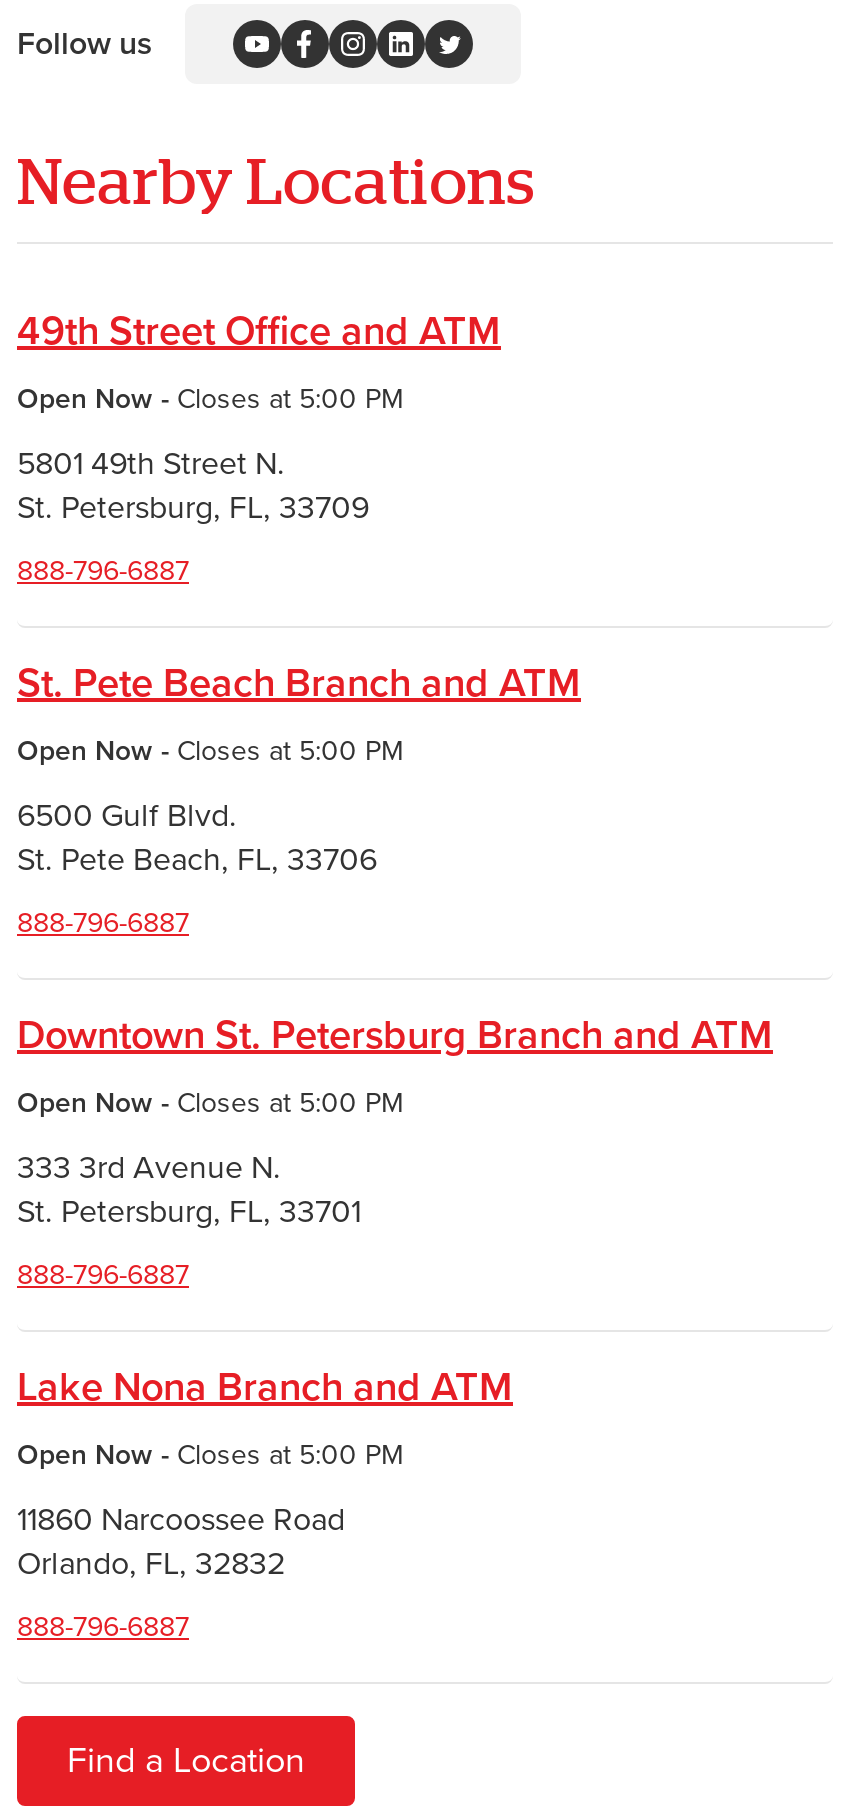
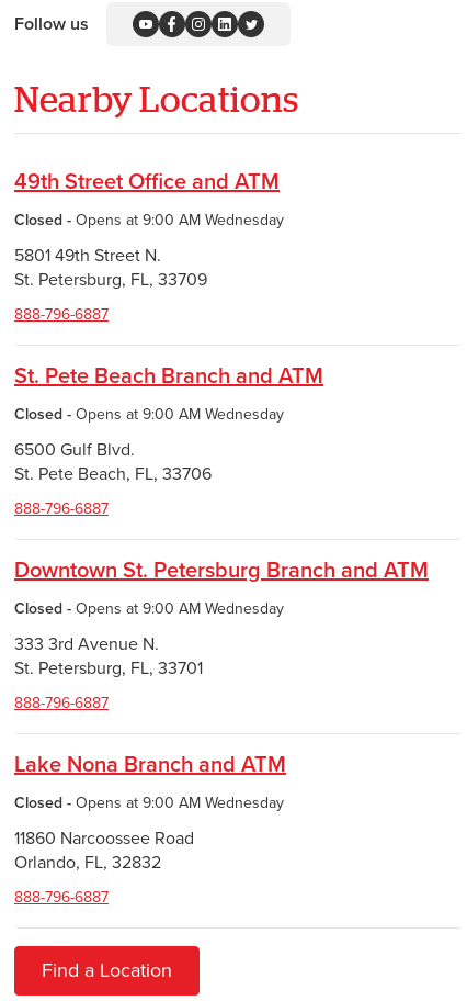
[17,377,403,419] Open Now - Closes at 5:00 PM -> [14,208,284,231] Closed - Opens at 9:00 AM Wednesday
[17,729,403,771] Open Now - Closes at 5:00 PM -> [14,402,284,425] Closed - Opens at 9:00 AM Wednesday
[17,1081,403,1123] Open Now - Closes at 5:00 PM -> [14,597,284,620] Closed - Opens at 9:00 AM Wednesday
[17,1433,403,1475] Open Now - Closes at 5:00 PM -> [14,791,284,814] Closed - Opens at 9:00 AM Wednesday

